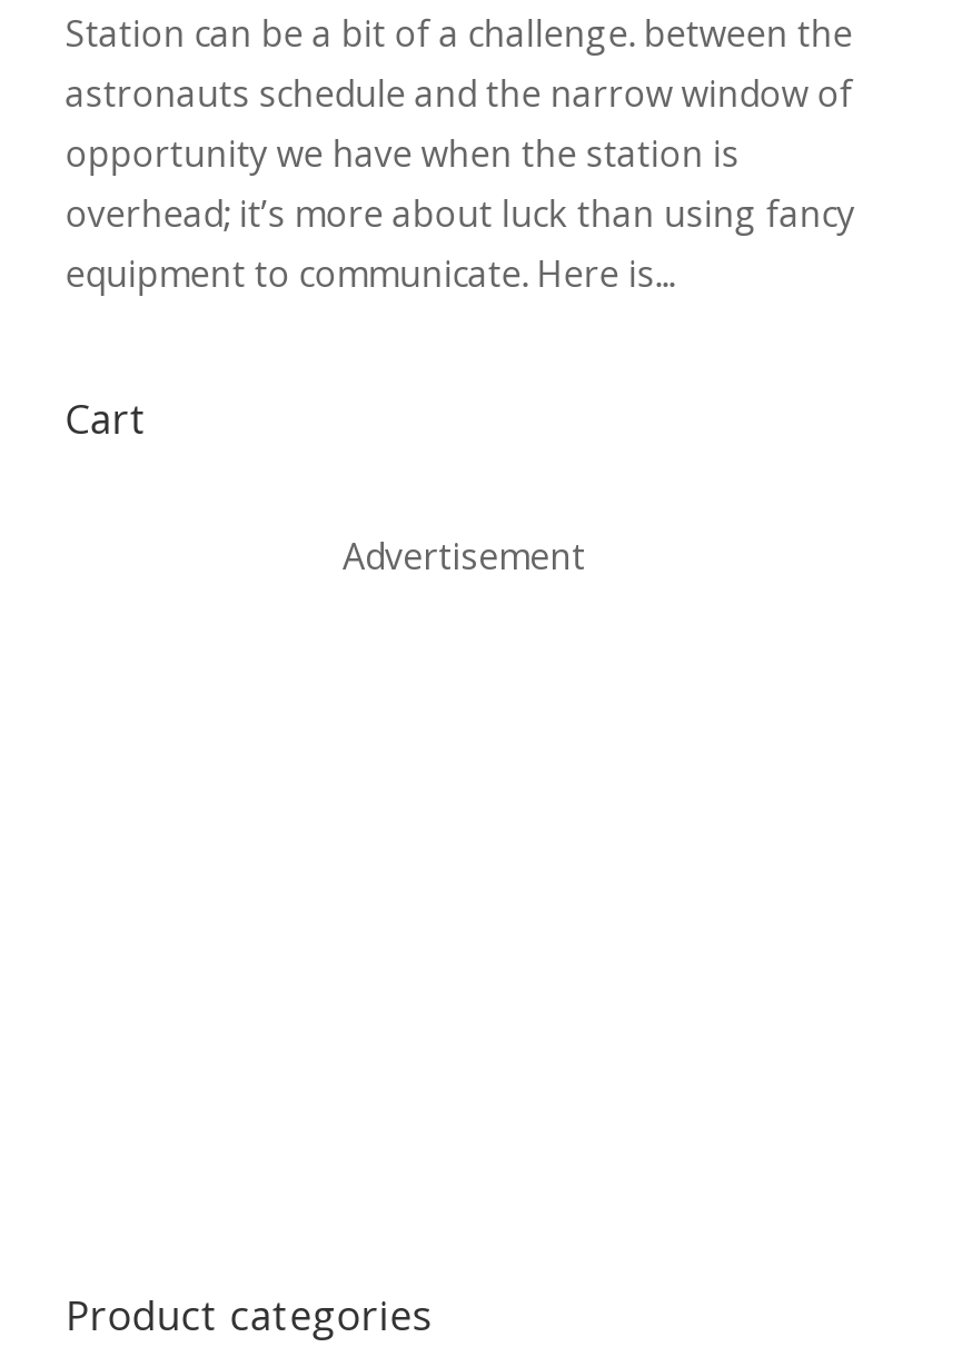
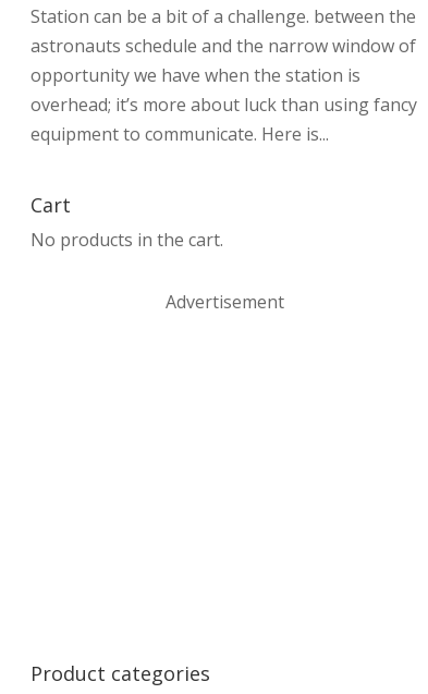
none -> [30,228,223,252] No products in the cart.

